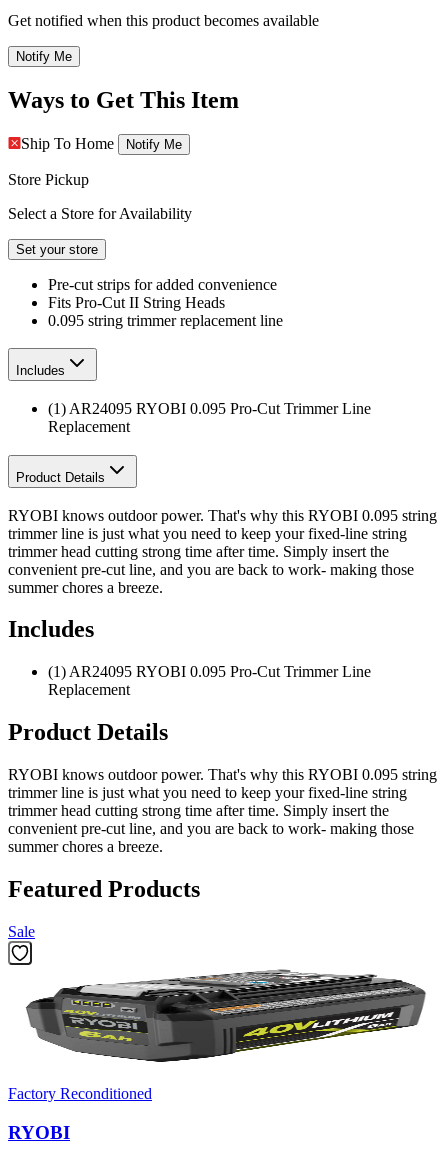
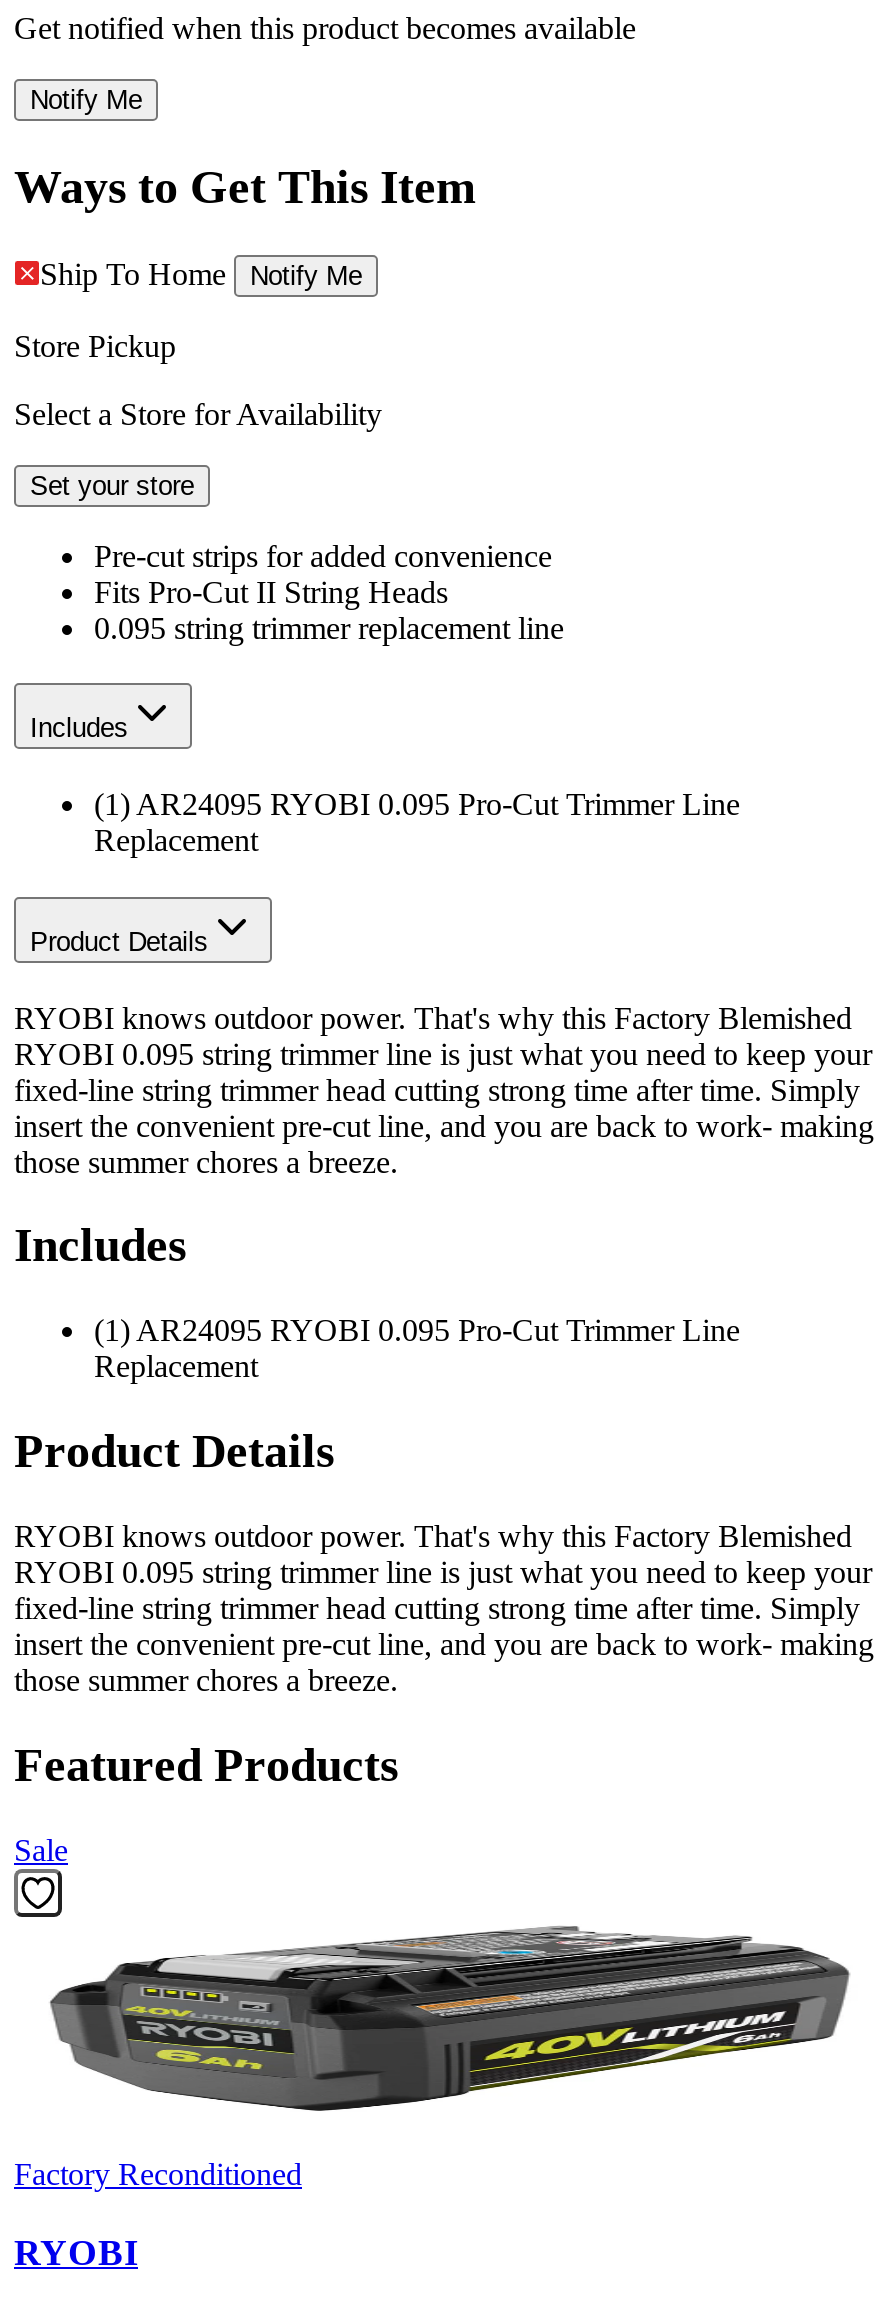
[8,506,437,595] RYOBI knows outdoor power. That's why this RYOBI 0.095 string | trimmer line is just what you need to keep your fixed-line string | trimmer head cutting strong time after time. Simply insert the | convenient pre-cut line, and you are back to work- making those | summer chores a breeze. -> [14,1000,874,1178] RYOBI knows outdoor power. That's why this Factory Blemished | RYOBI 0.095 string trimmer line is just what you need to keep your | fixed-line string trimmer head cutting strong time after time. Simply | insert the convenient pre-cut line, and you are back to work- making | those summer chores a breeze.
[8,766,437,855] RYOBI knows outdoor power. That's why this RYOBI 0.095 string | trimmer line is just what you need to keep your fixed-line string | trimmer head cutting strong time after time. Simply insert the | convenient pre-cut line, and you are back to work- making those | summer chores a breeze. -> [14,1519,874,1697] RYOBI knows outdoor power. That's why this Factory Blemished | RYOBI 0.095 string trimmer line is just what you need to keep your | fixed-line string trimmer head cutting strong time after time. Simply | insert the convenient pre-cut line, and you are back to work- making | those summer chores a breeze.

